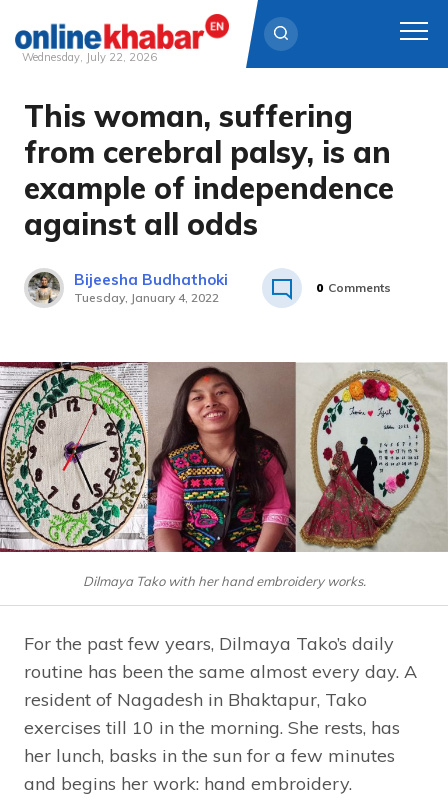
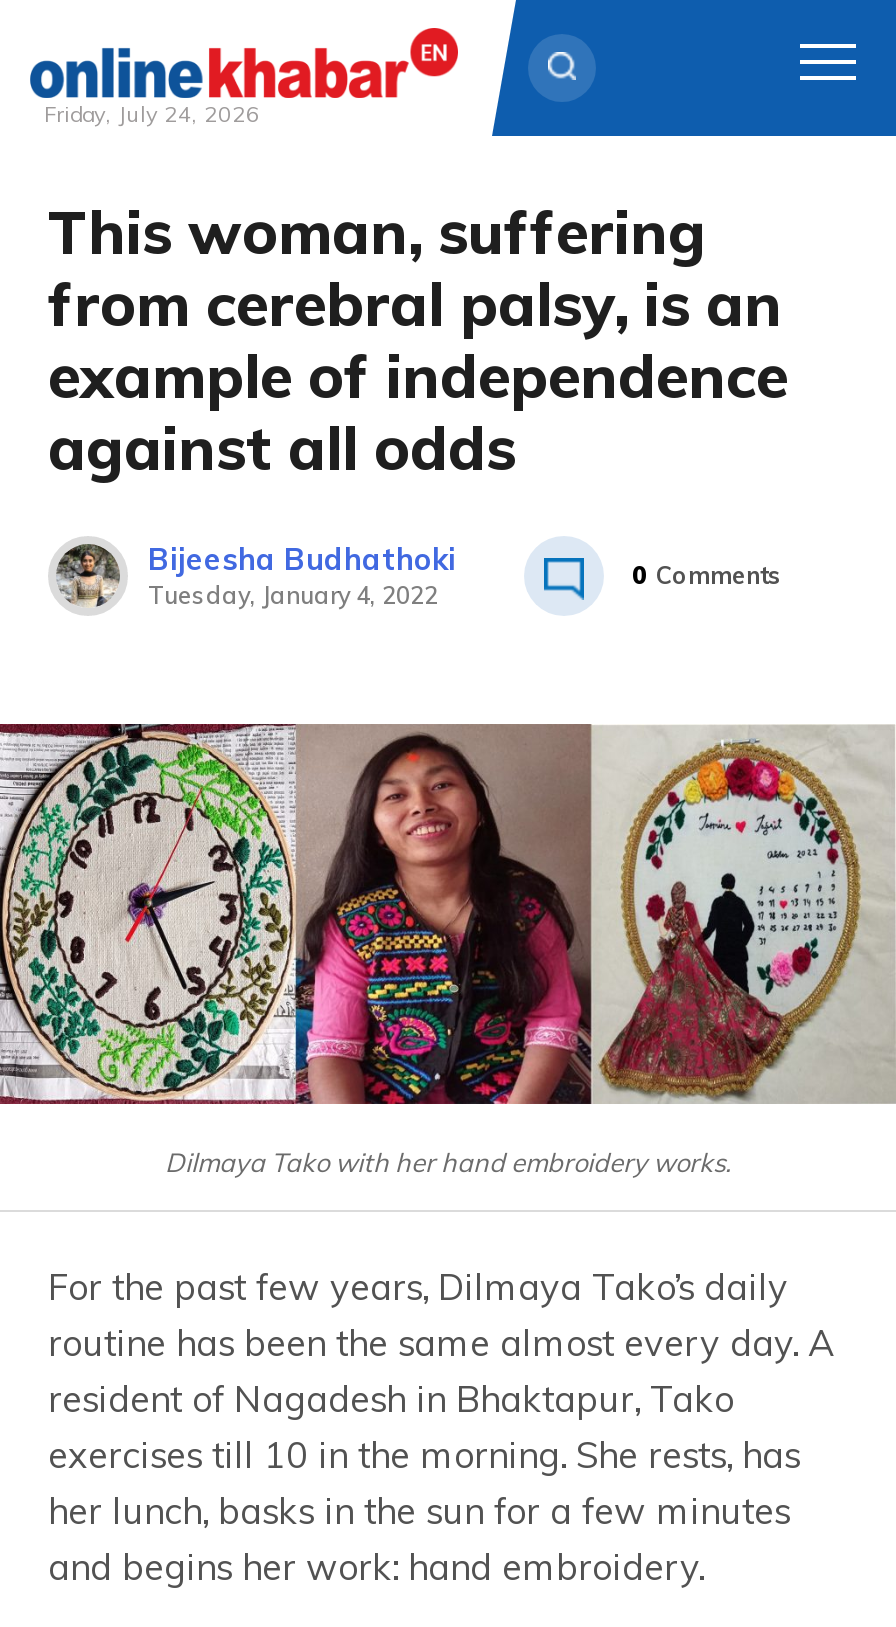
[22,50,157,64] Wednesday, July 22, 2026 -> [44,100,260,128] Friday, July 24, 2026

